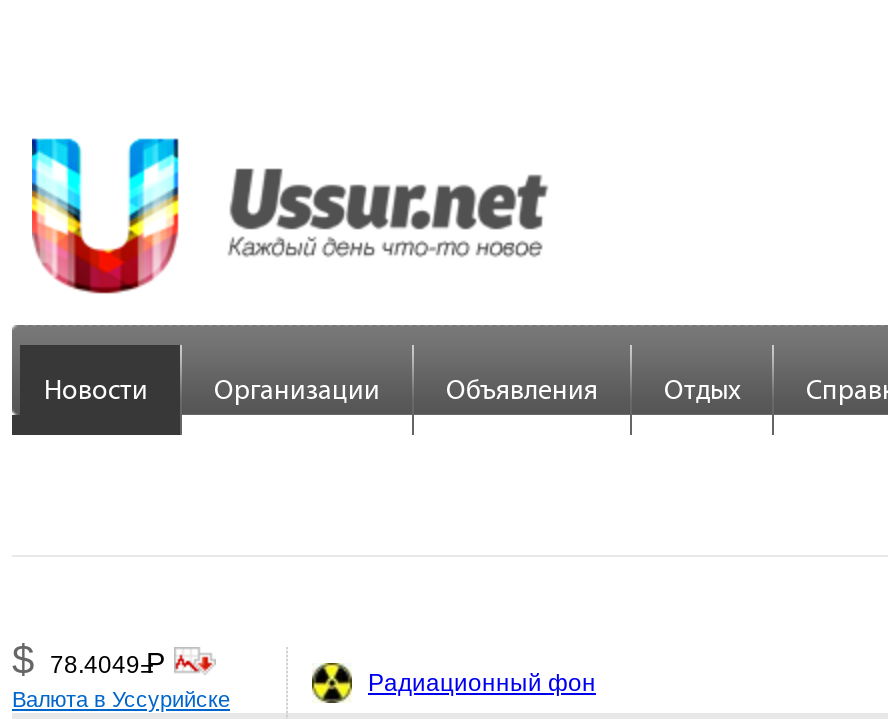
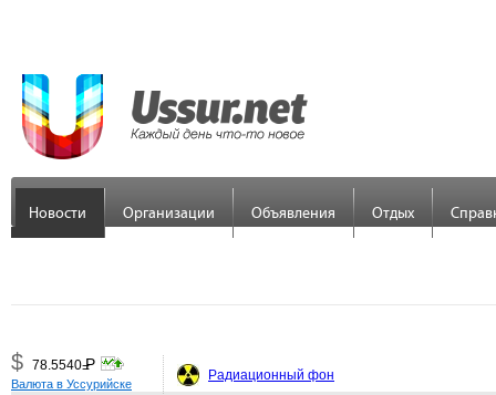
[12,637,164,683] $ 78.4049= Р -> [11,350,95,375] $ 78.5540= Р

